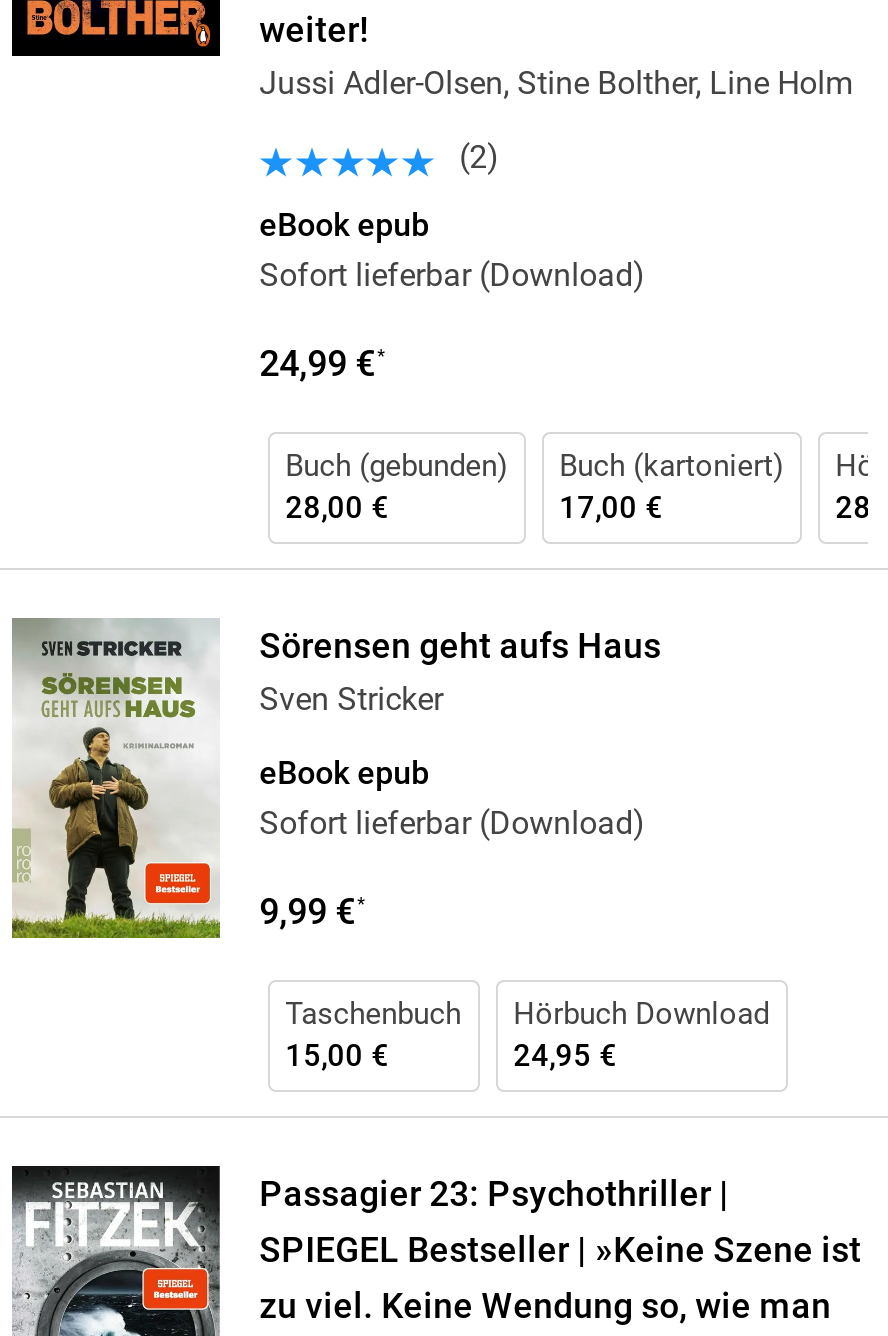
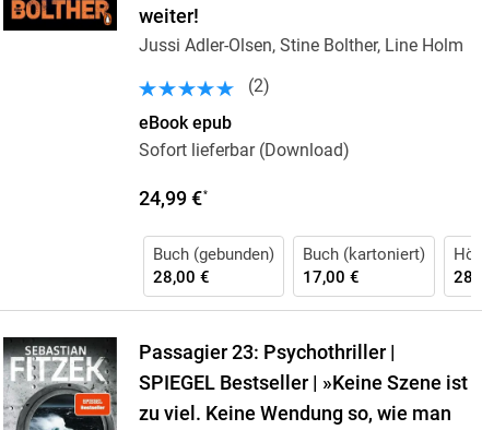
[10,618,661,1075] [image] | Sörensen geht aufs Haus | Sven Stricker | eBook epub | Sofort lieferbar (Download) | 9,99 €* | Taschenbuch | 15,00 € -> none
[513,997,769,1075] Hörbuch Download | 24,95 € -> none

